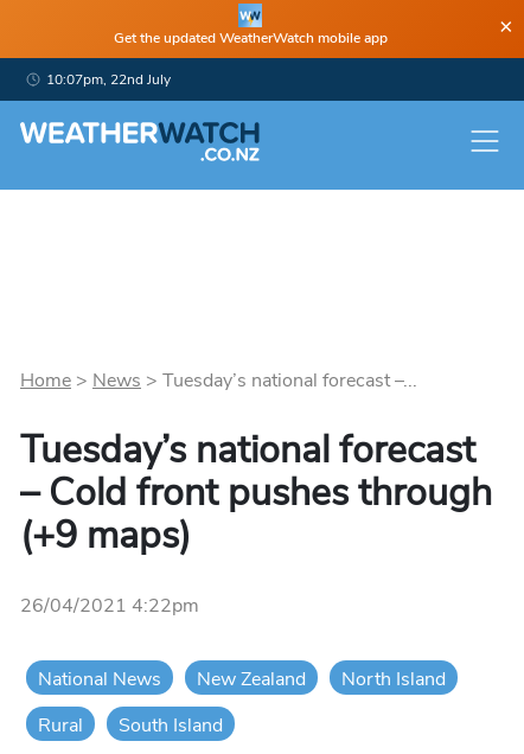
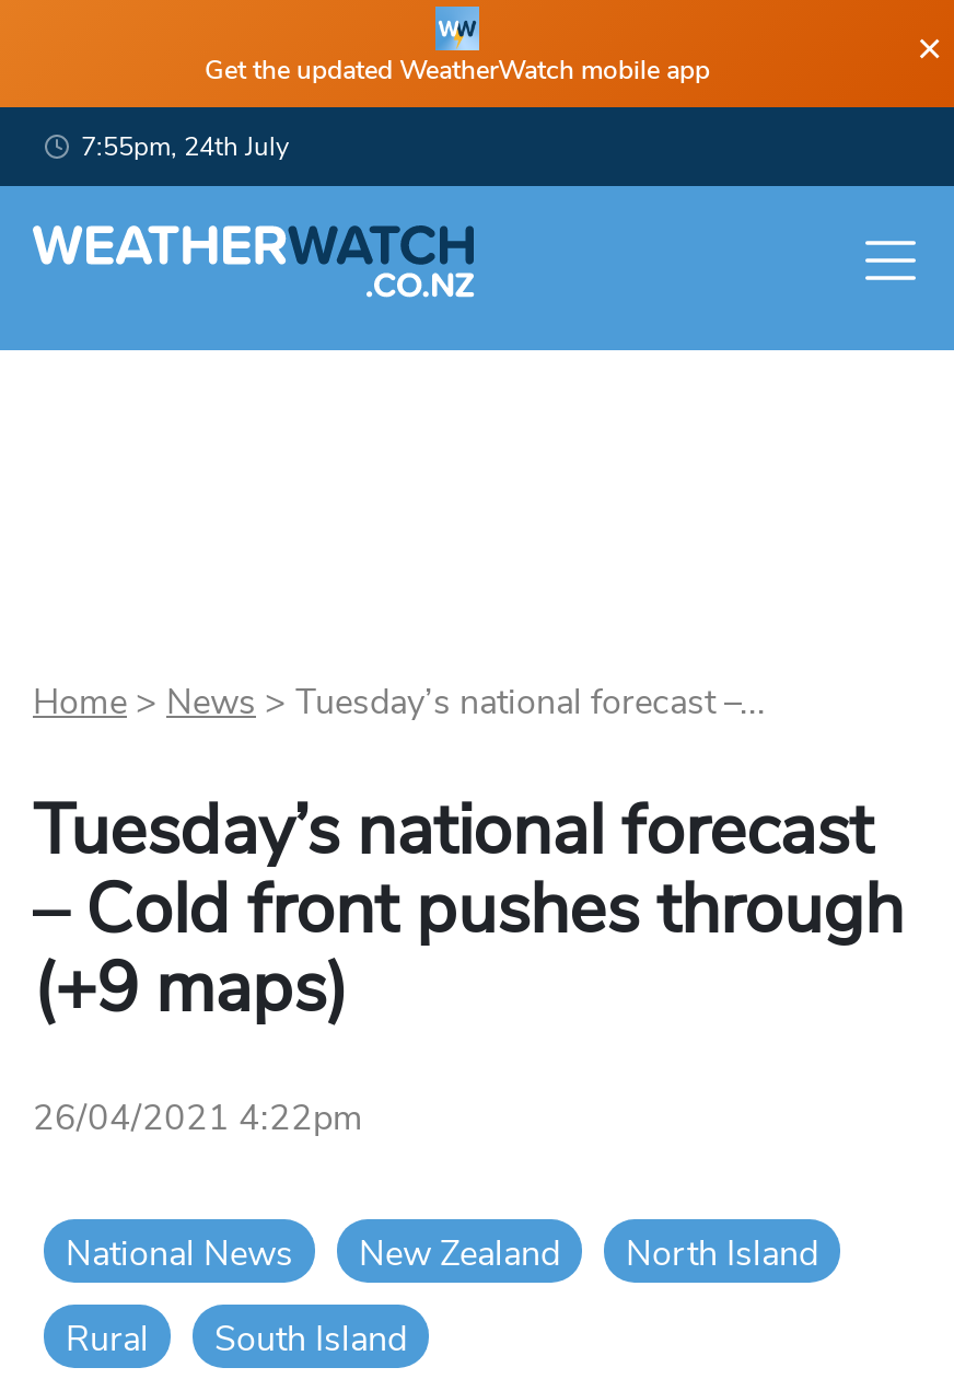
[46,70,171,89] 10:07pm, 22nd July -> [81,129,289,164] 7:55pm, 24th July

